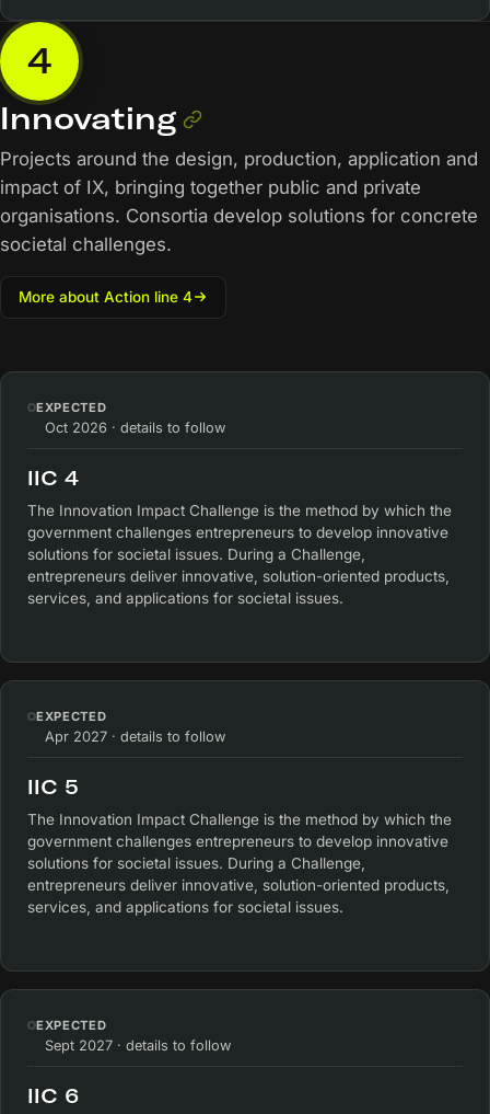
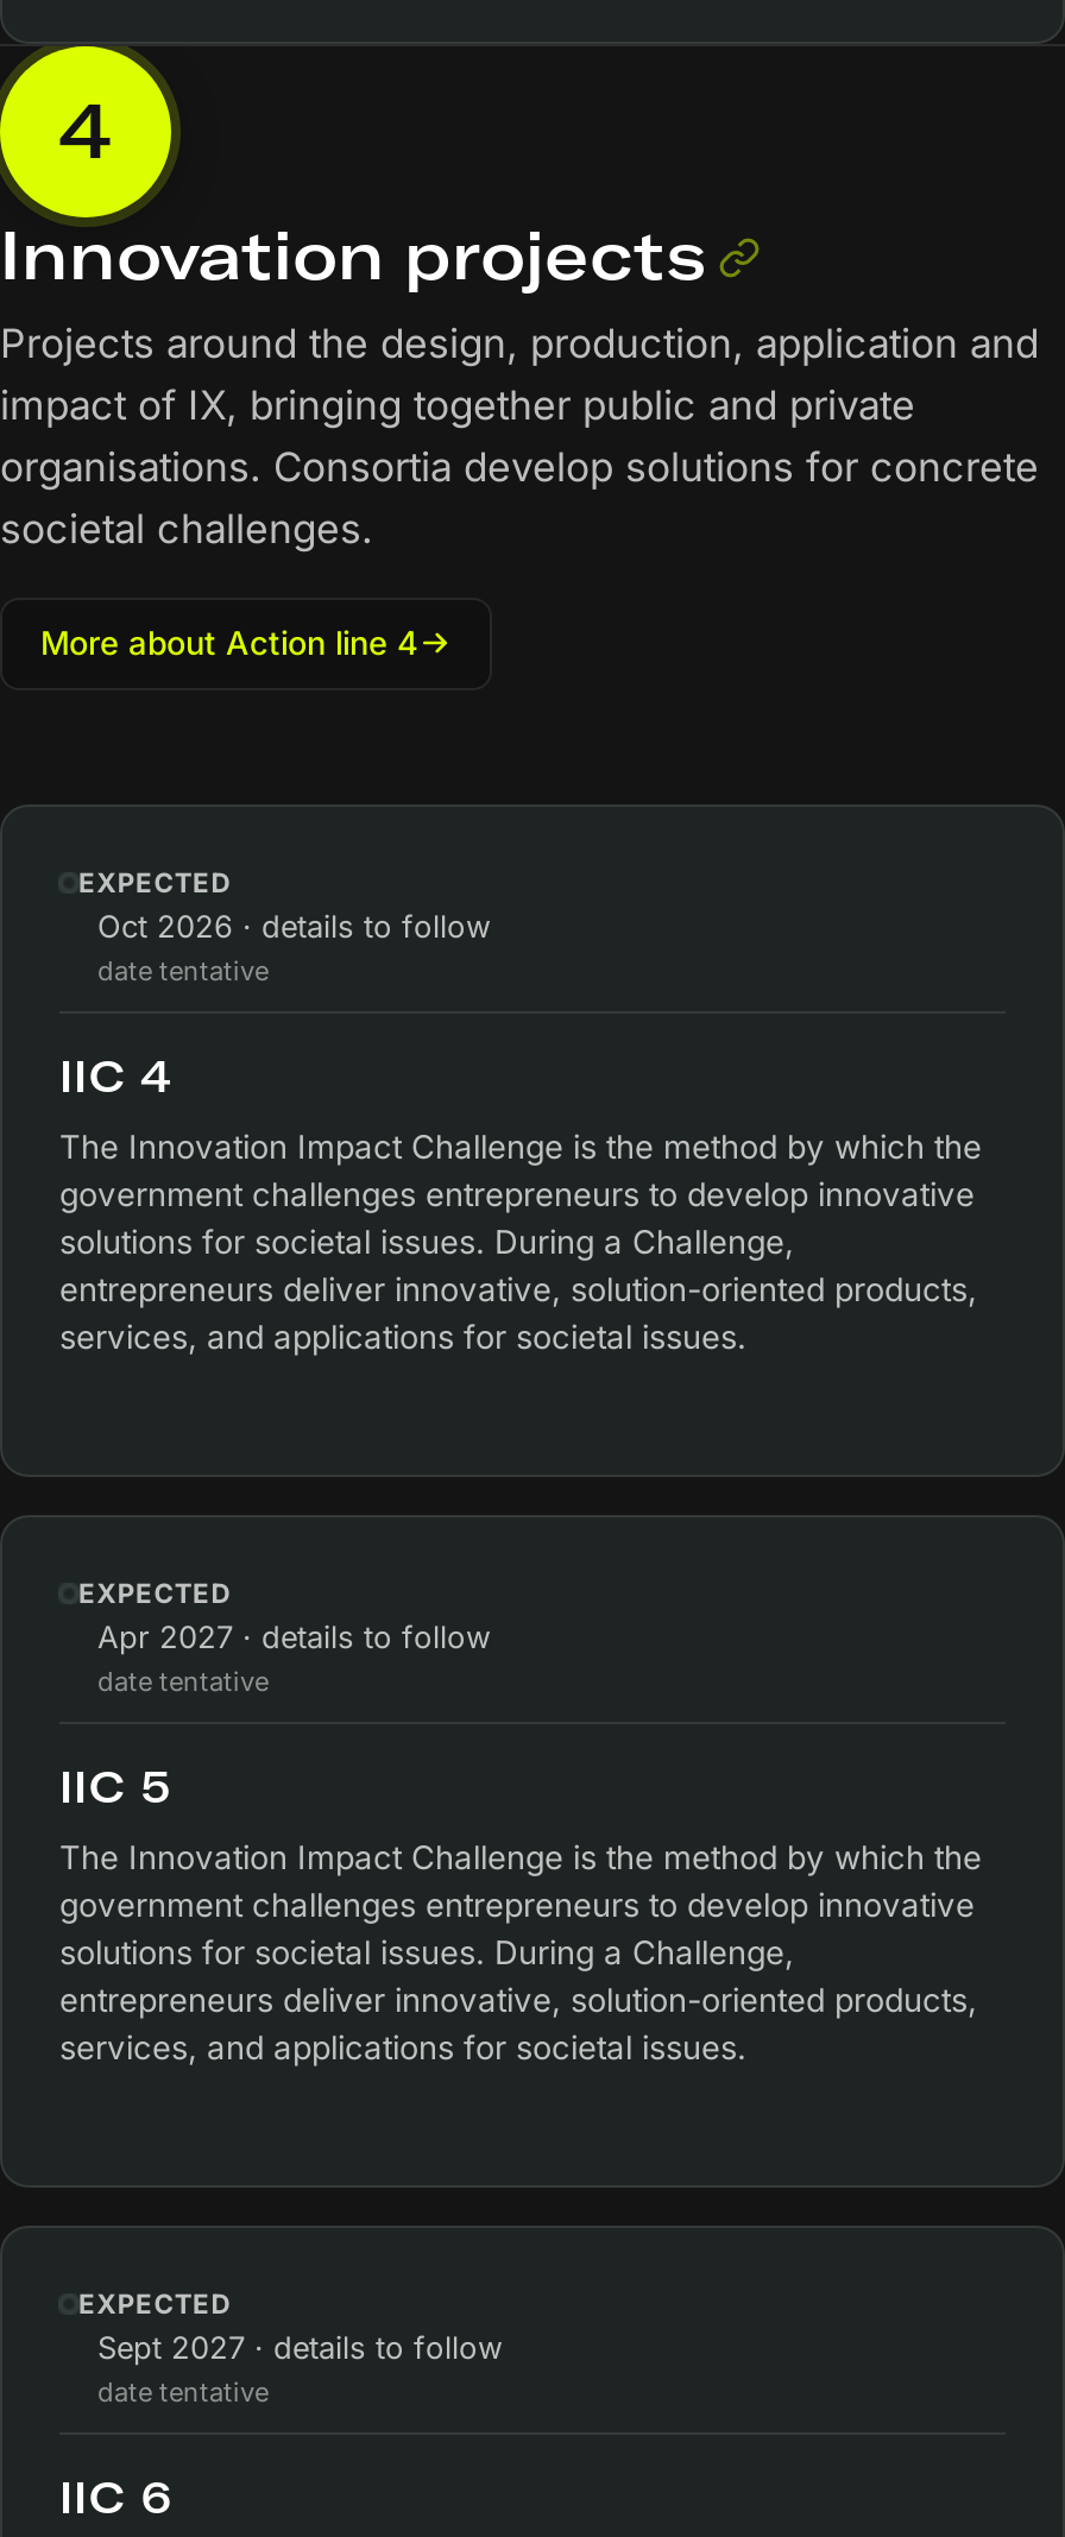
[0,98,177,136] Innovating -> [0,212,706,295] Innovation projects
none -> [97,953,269,987] date tentative
none -> [97,1664,269,1697] date tentative
none -> [97,2374,269,2408] date tentative

